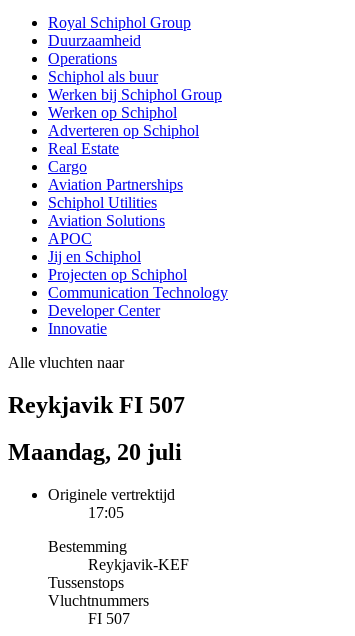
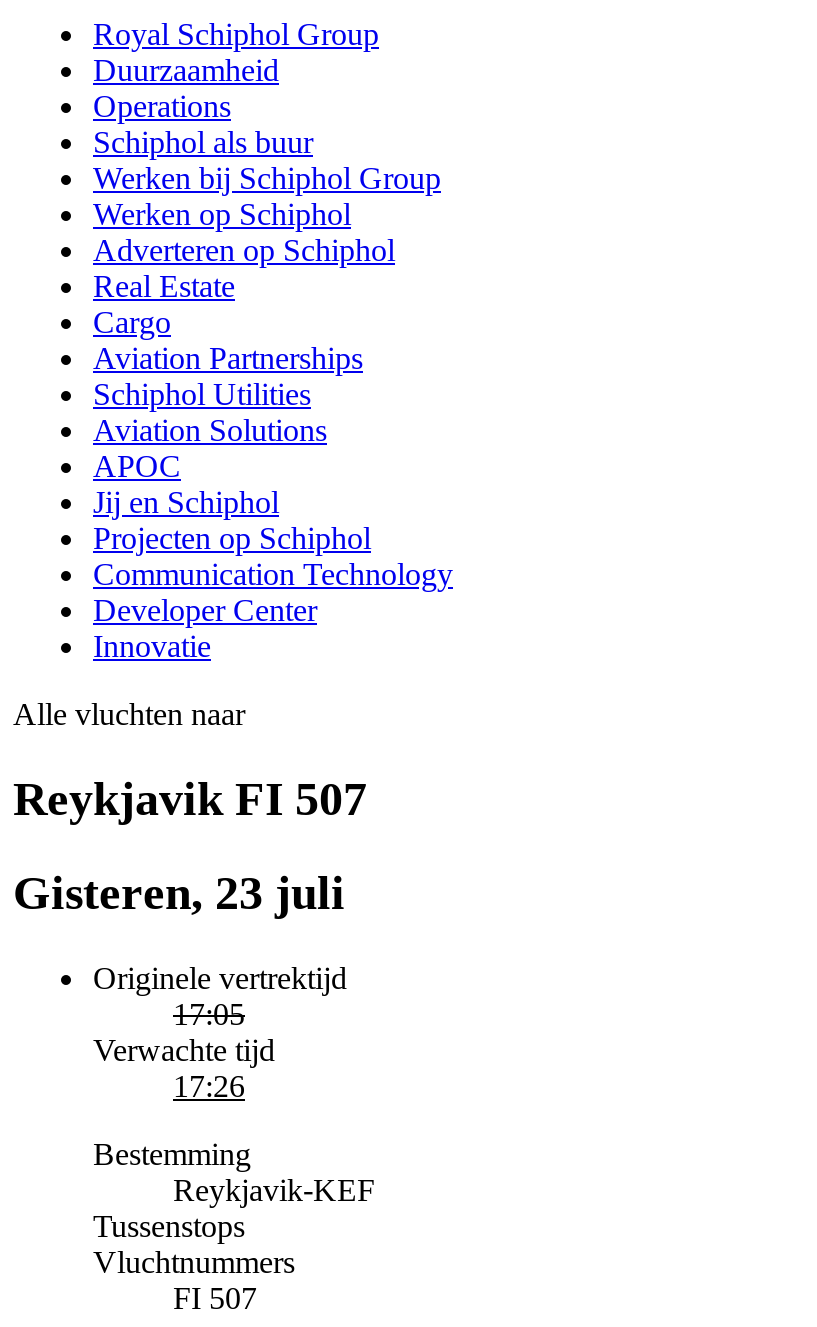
[8,439,182,465] Maandag, 20 juli -> [13,867,345,919] Gisteren, 23 juli
none -> [93,1032,275,1102] Verwachte tijd | 17:26

